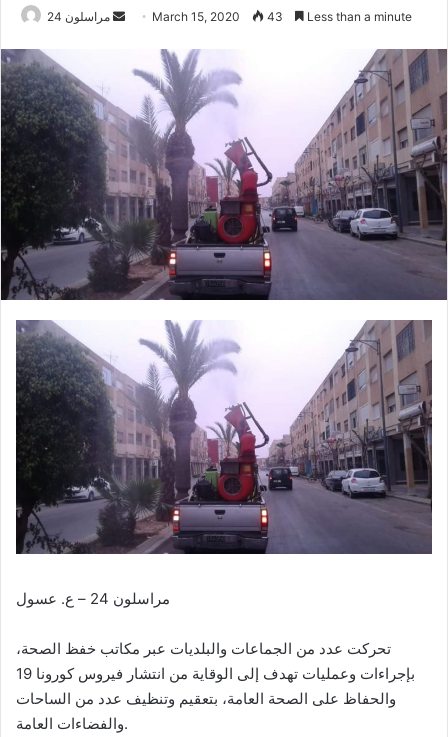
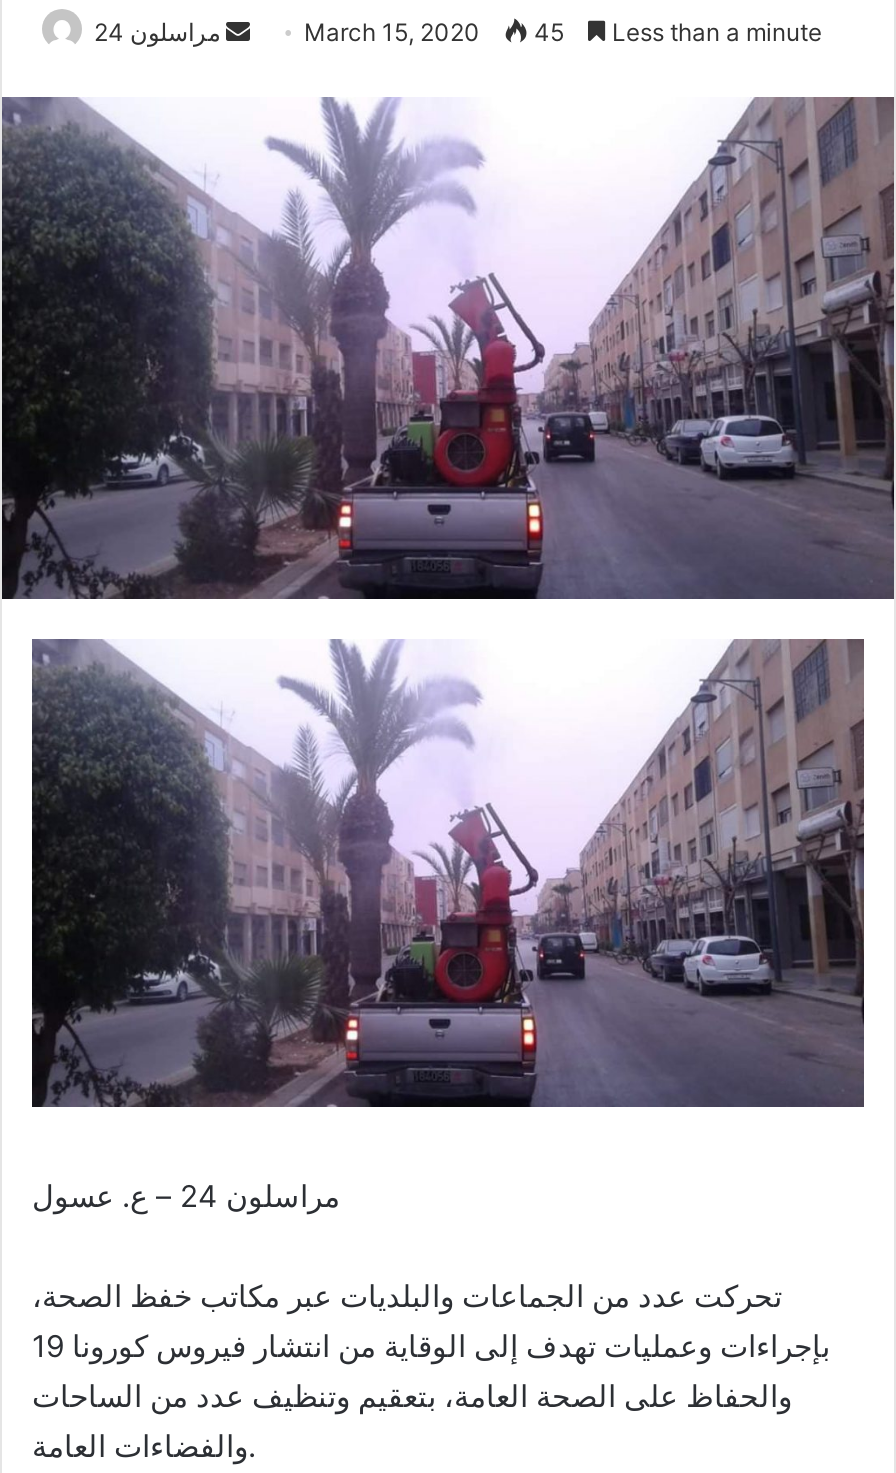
[264,9,283,24] 43 -> [528,17,564,47] 45

